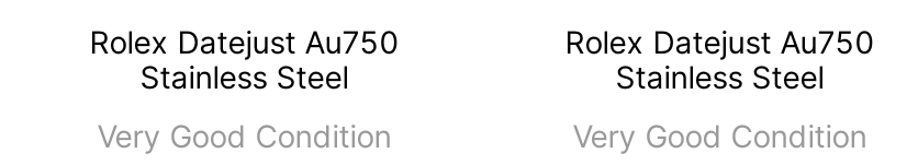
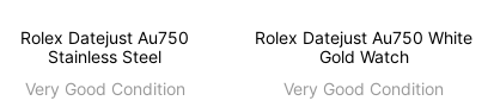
[565,23,875,96] Rolex Datejust Au750 | Stainless Steel -> [255,28,473,67] Rolex Datejust Au750 White | Gold Watch

